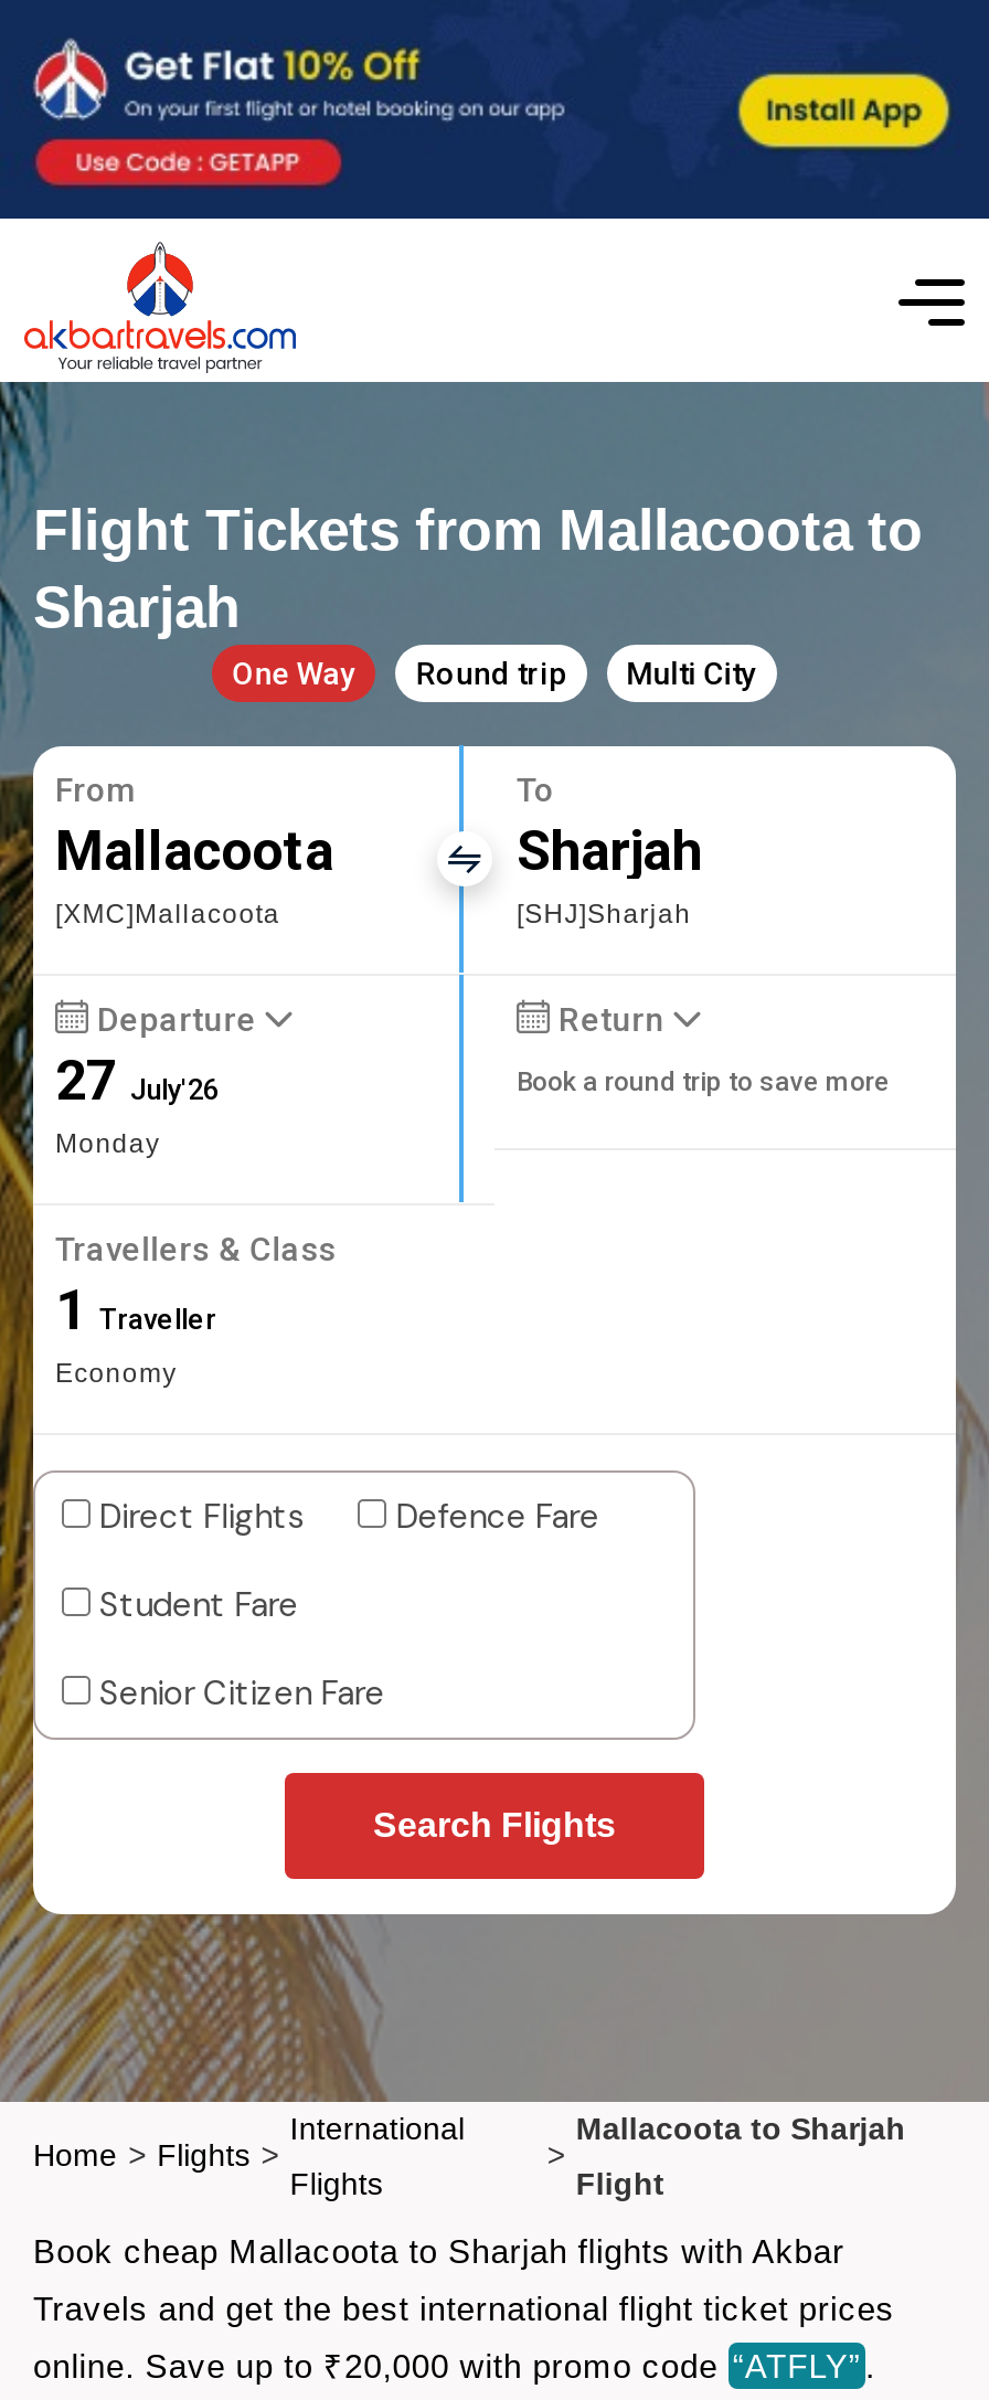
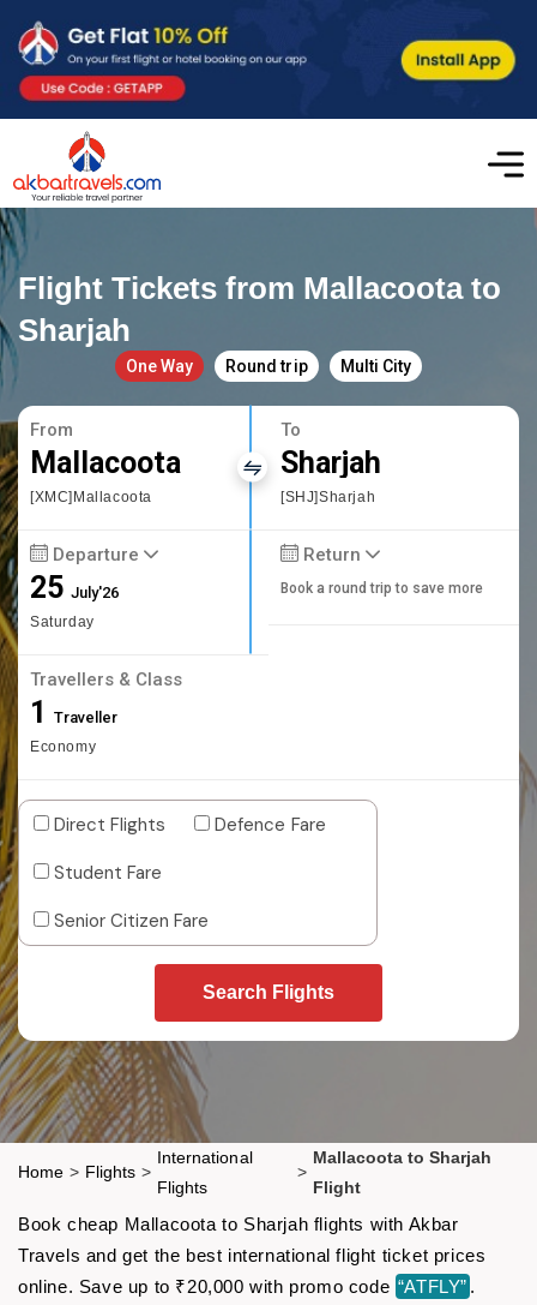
[55,1049,219,1159] 27 July'26 | Monday -> [30,570,119,630] 25 July'26 | Saturday

